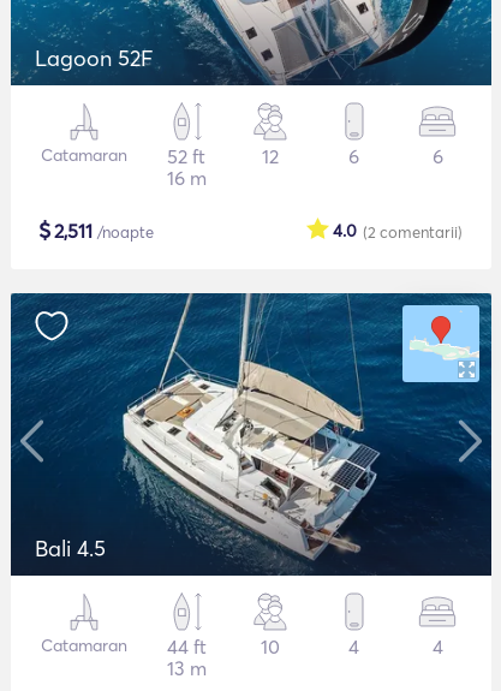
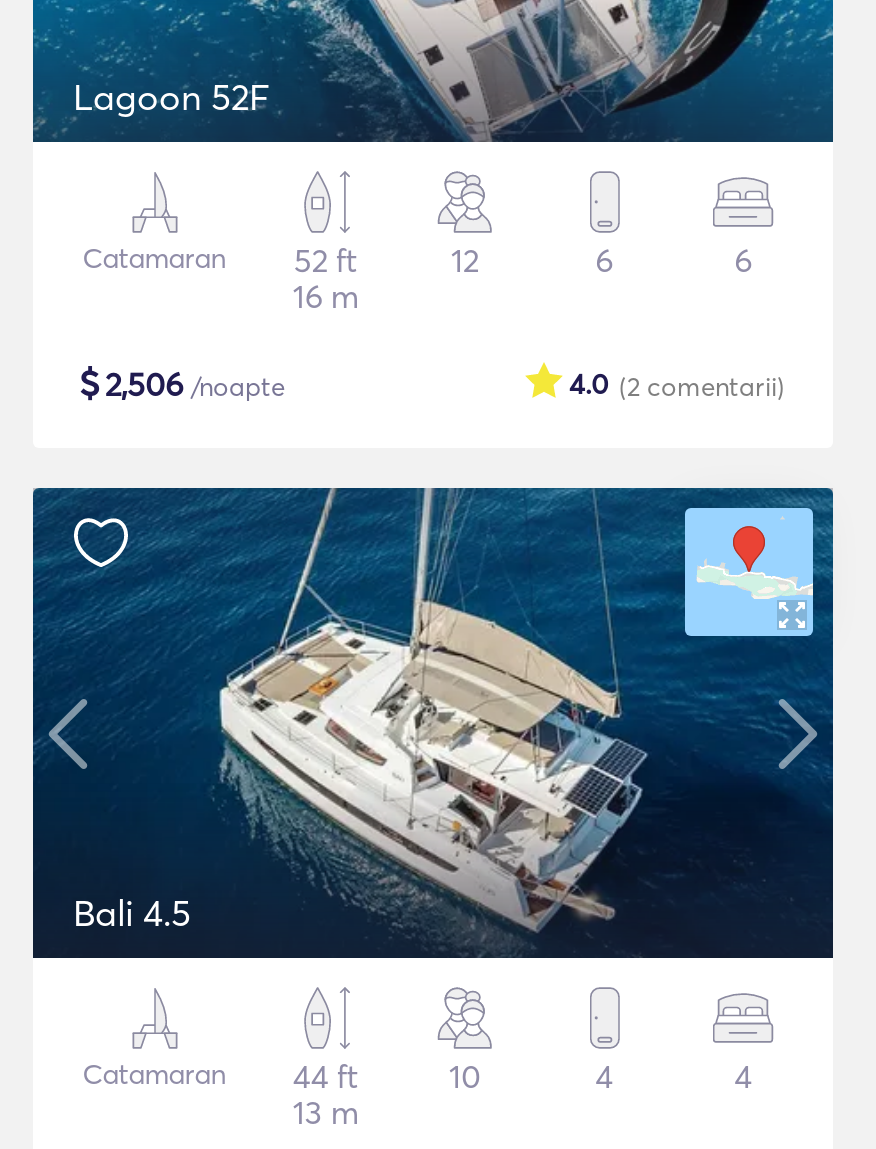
[38,216,154,244] $2,511 /noapte -> [79,360,285,406] $2,506 /noapte

